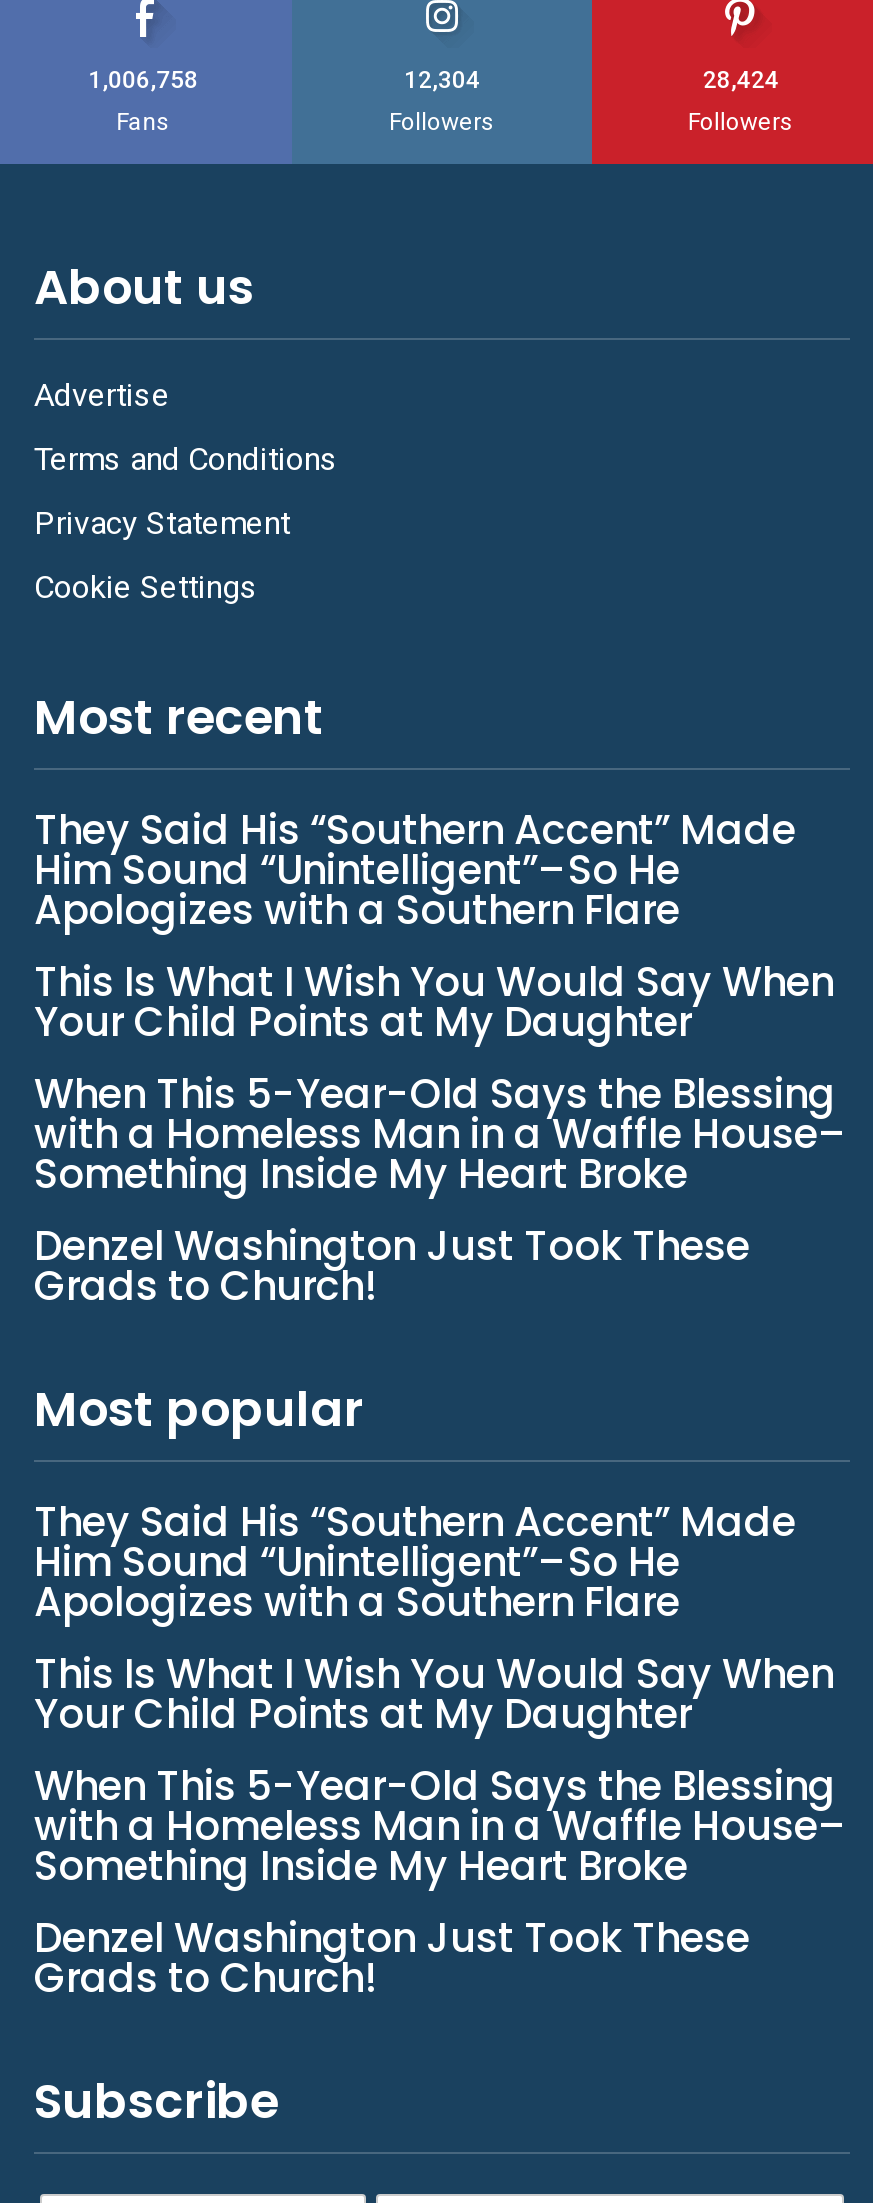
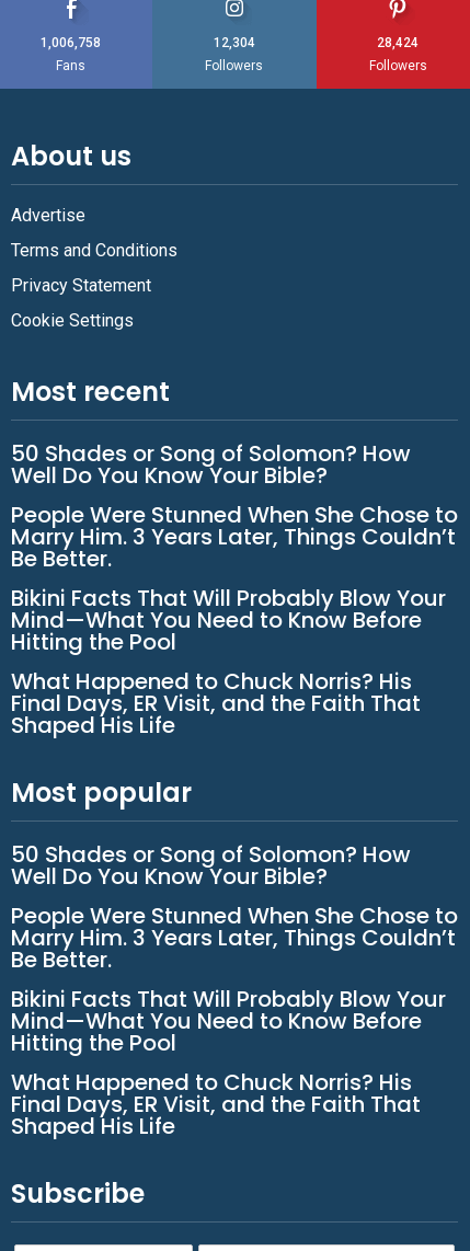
[34,801,848,1313] They Said His “Southern Accent” Made | Him Sound “Unintelligent”–So He | Apologizes with a Southern Flare | This Is What I Wish You Would Say When | Your Child Points at My Daughter | When This 5-Year-Old Says the Blessing | with a Homeless Man in a Waffle House– | Something Inside My Heart Broke | Denzel Washington Just Took These | Grads to Church! -> [11,439,458,741] 50 Shades or Song of Solomon? How | Well Do You Know Your Bible? | People Were Stunned When She Chose to | Marry Him. 3 Years Later, Things Couldn’t | Be Better. | Bikini Facts That Will Probably Blow Your | Mind—What You Need to Know Before | Hitting the Pool | What Happened to Chuck Norris? His | Final Days, ER Visit, and the Faith That | Shaped His Life
[34,1493,848,2005] They Said His “Southern Accent” Made | Him Sound “Unintelligent”–So He | Apologizes with a Southern Flare | This Is What I Wish You Would Say When | Your Child Points at My Daughter | When This 5-Year-Old Says the Blessing | with a Homeless Man in a Waffle House– | Something Inside My Heart Broke | Denzel Washington Just Took These | Grads to Church! -> [11,840,458,1142] 50 Shades or Song of Solomon? How | Well Do You Know Your Bible? | People Were Stunned When She Chose to | Marry Him. 3 Years Later, Things Couldn’t | Be Better. | Bikini Facts That Will Probably Blow Your | Mind—What You Need to Know Before | Hitting the Pool | What Happened to Chuck Norris? His | Final Days, ER Visit, and the Faith That | Shaped His Life

